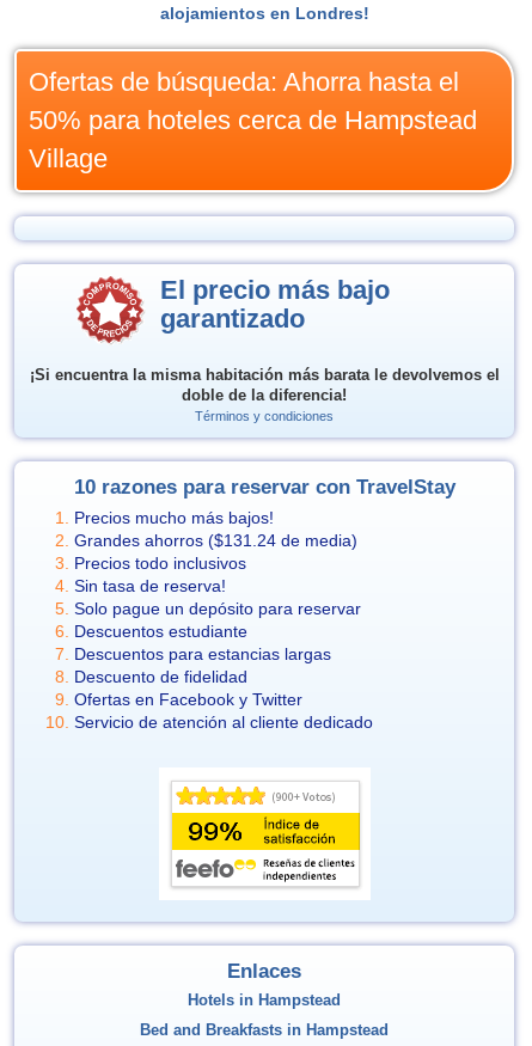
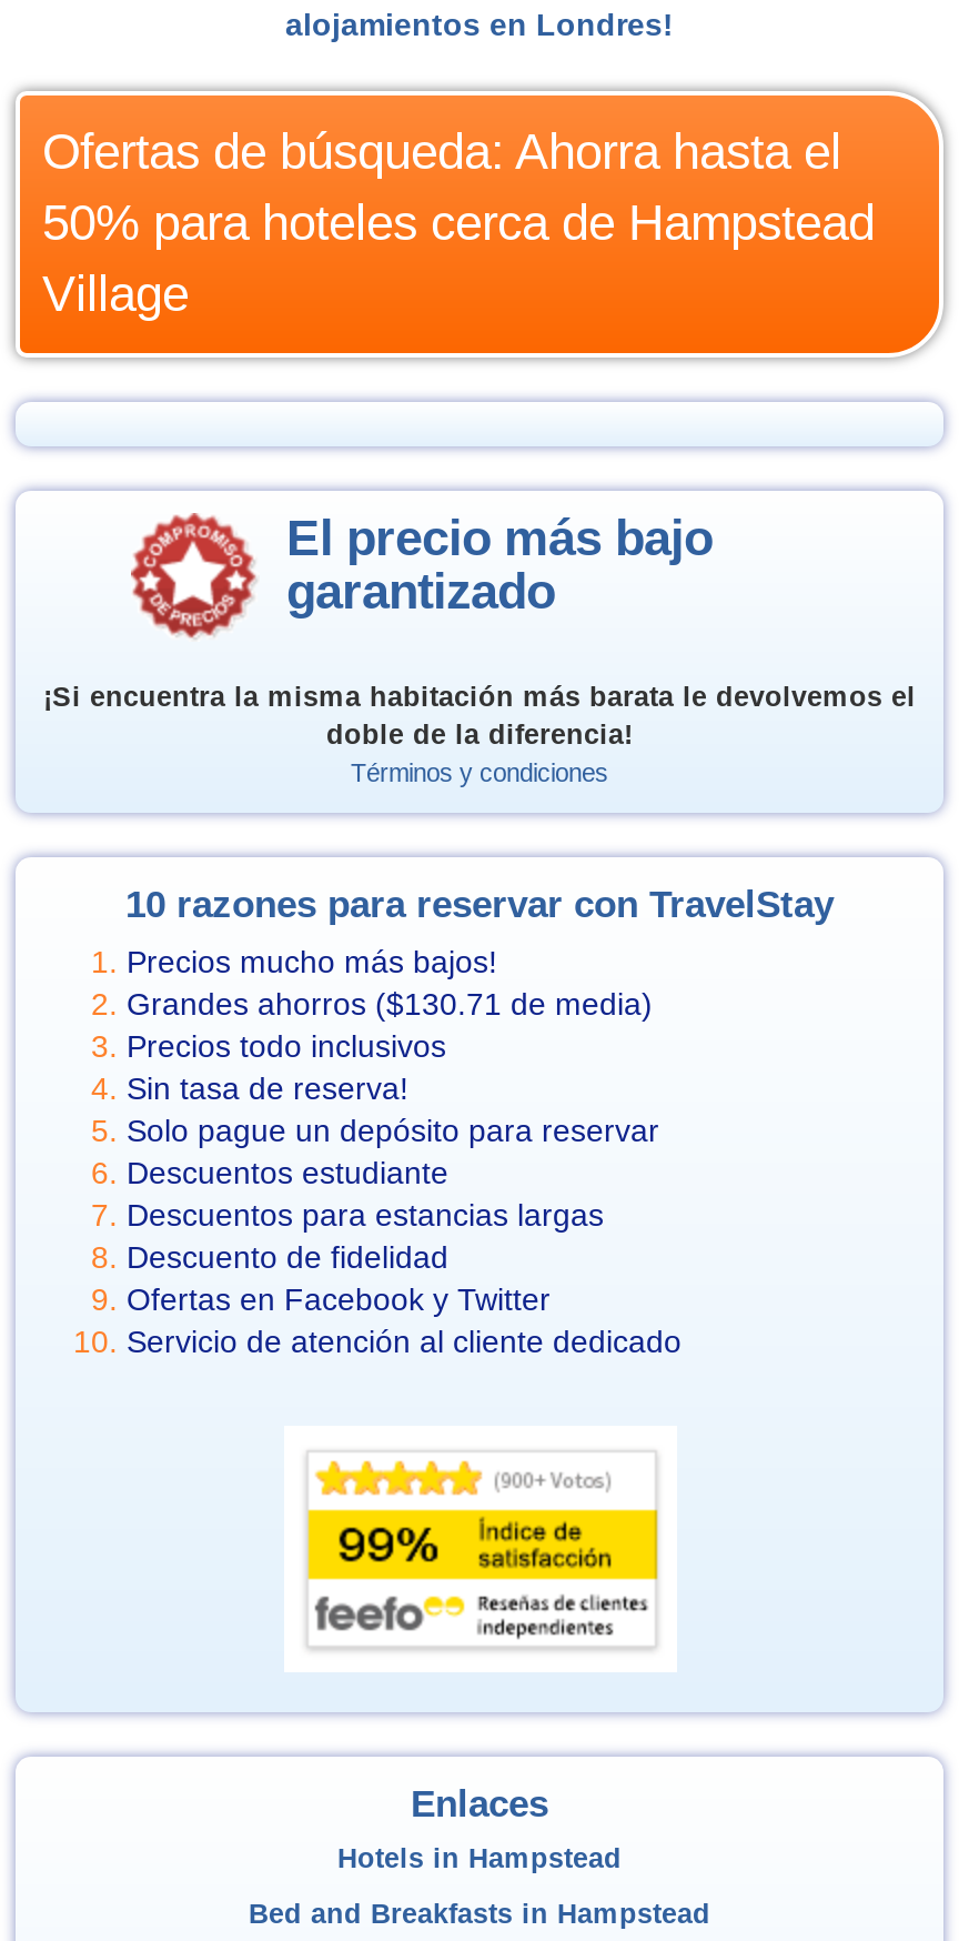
[74,531,357,550] Grandes ahorros ($131.24 de media) -> [127,986,653,1022] Grandes ahorros ($130.71 de media)

